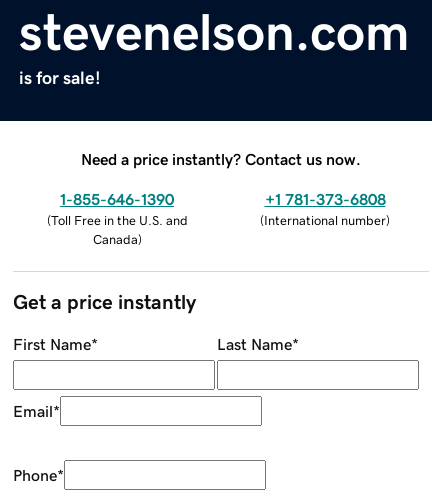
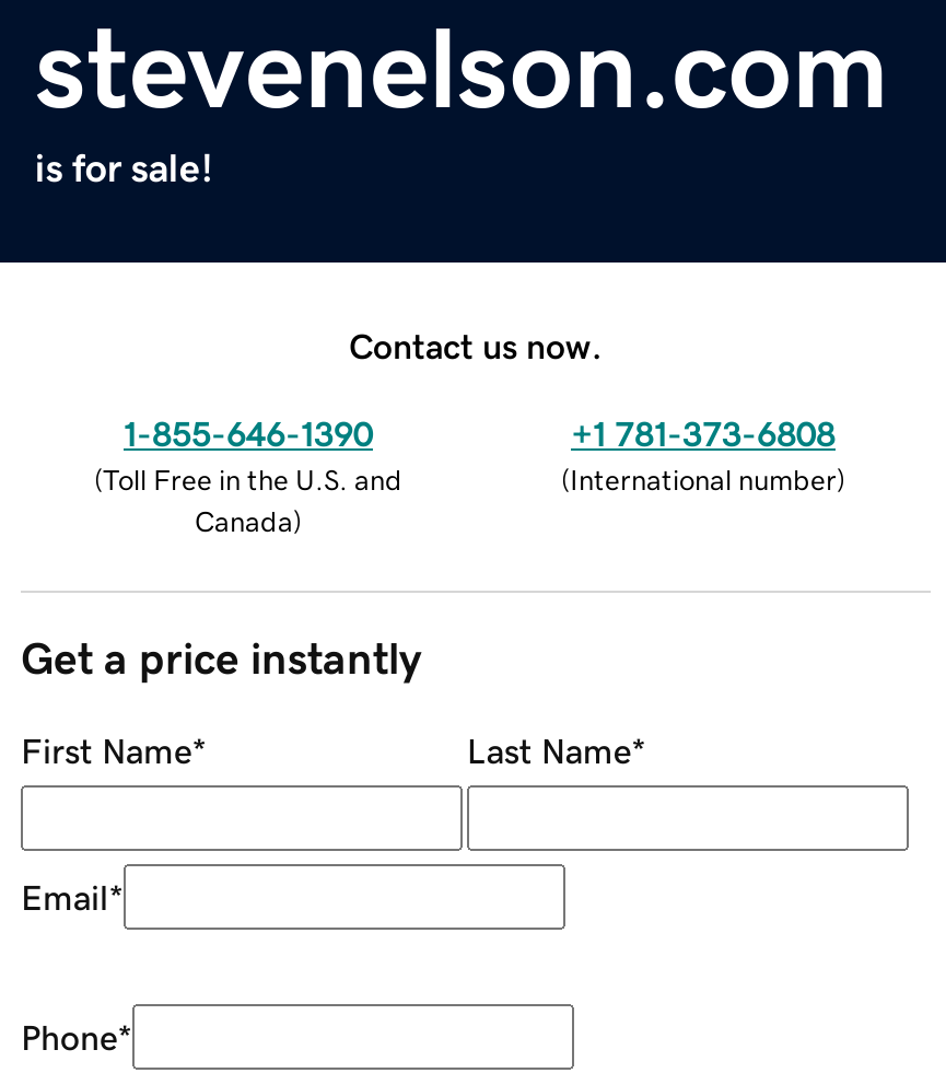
[81,151,361,167] Need a price instantly? Contact us now. -> [349,327,603,362] Contact us now.

